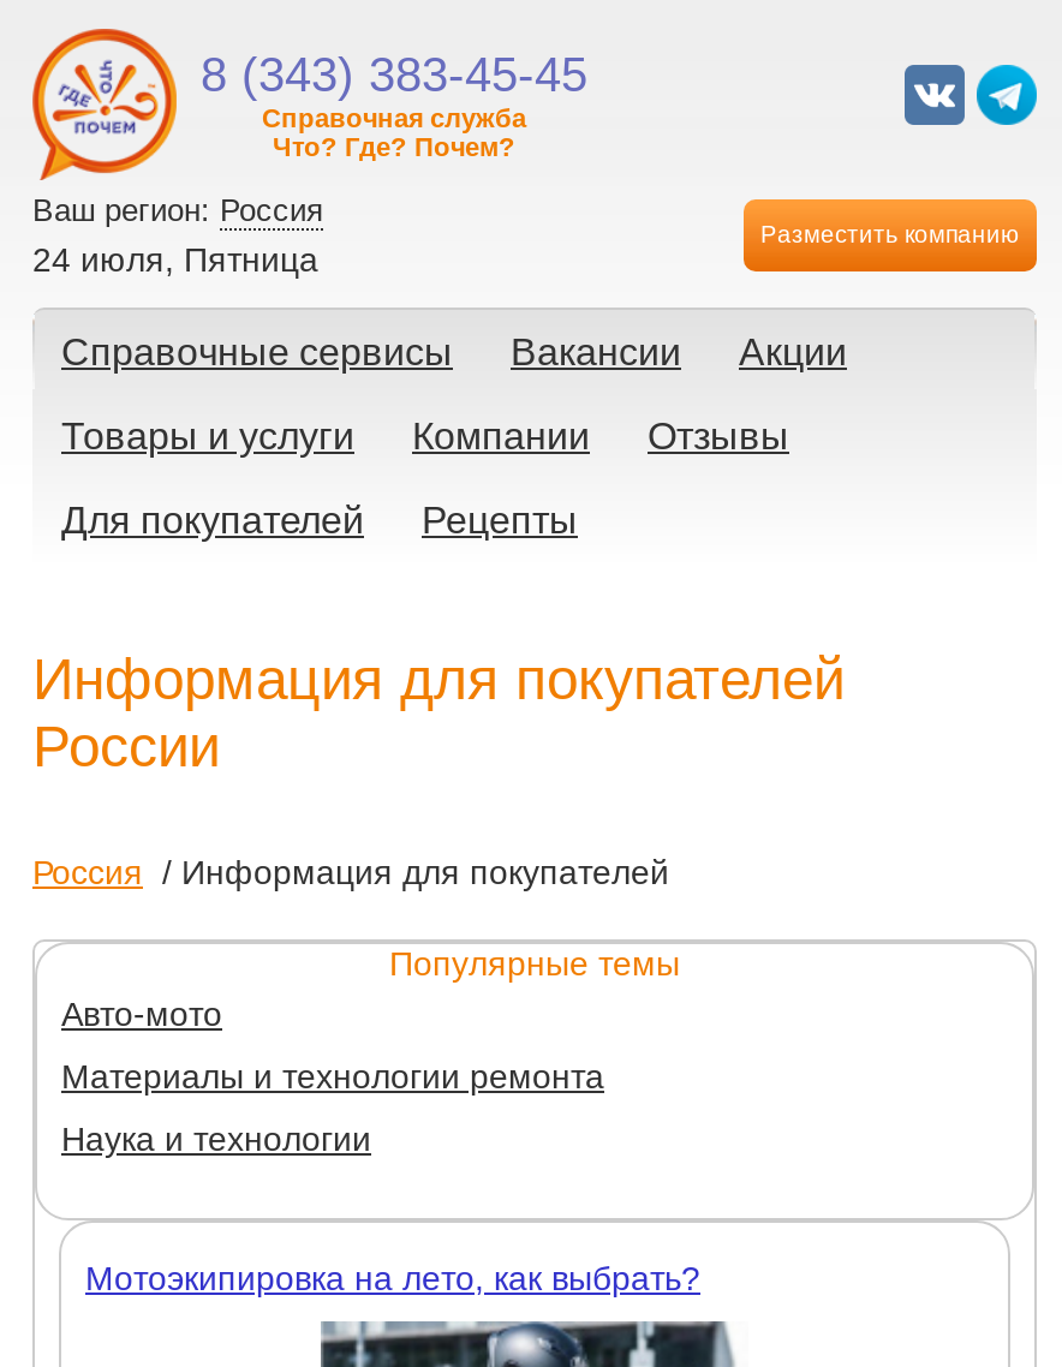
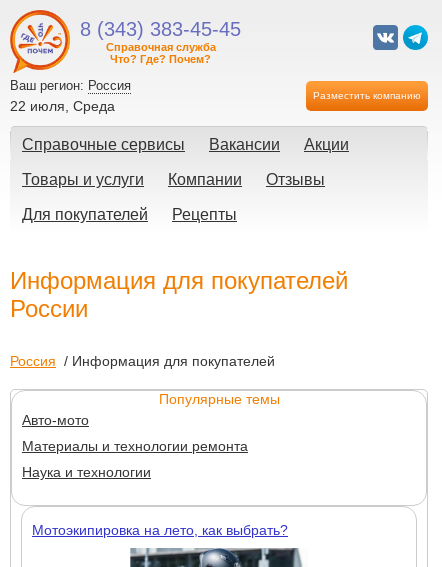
[32,240,318,279] 24 июля, Пятница -> [10,98,115,114] 22 июля, Среда

